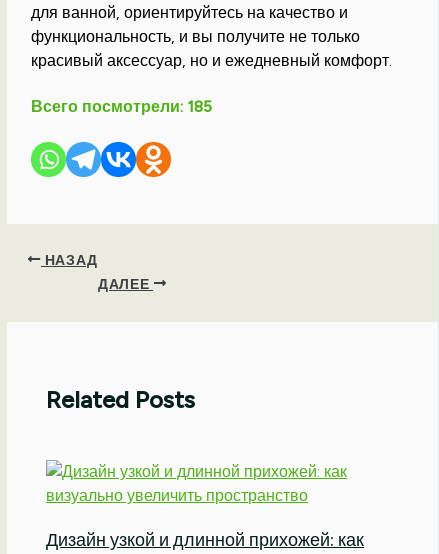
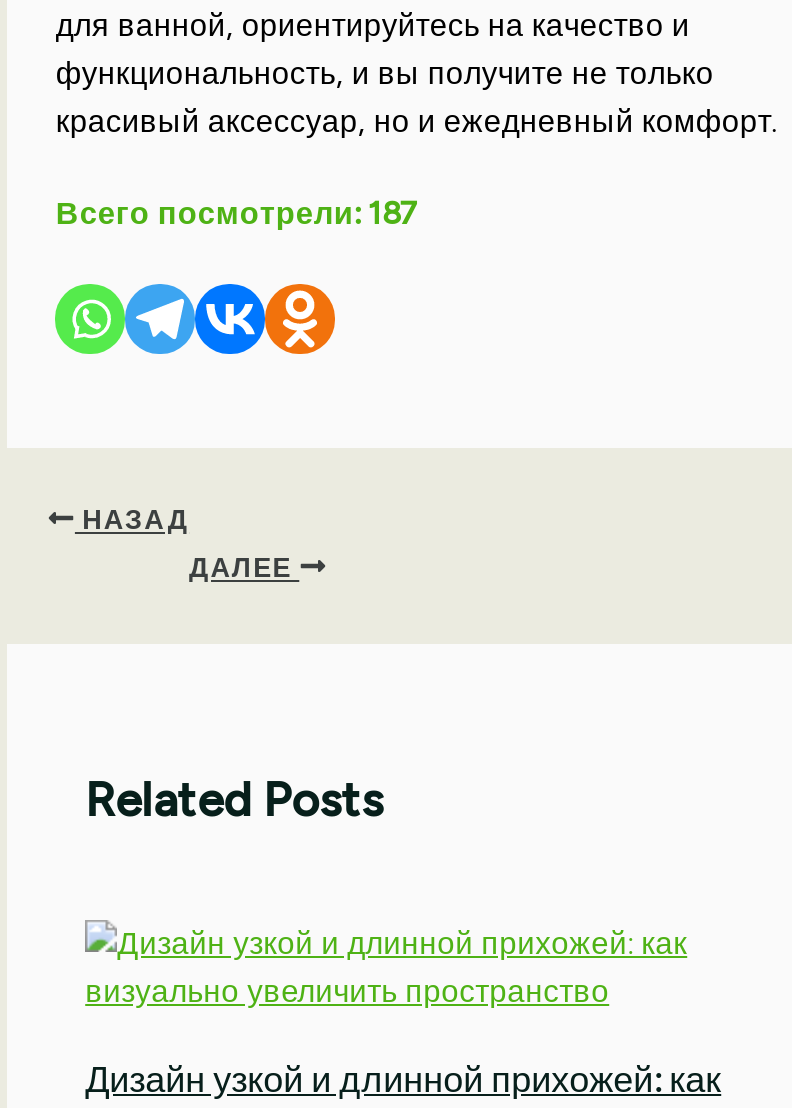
[31,97,212,116] Всего посмотрели: 185 -> [56,195,418,233] Всего посмотрели: 187

